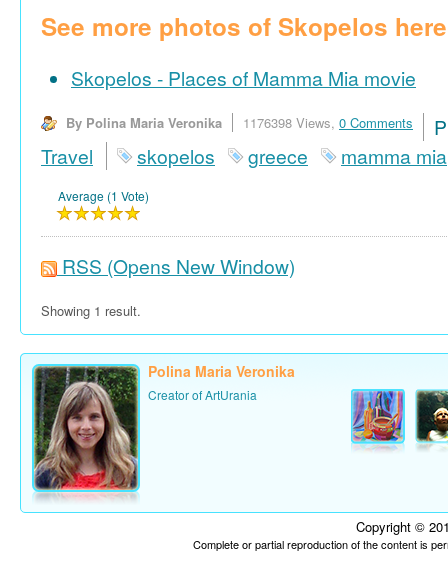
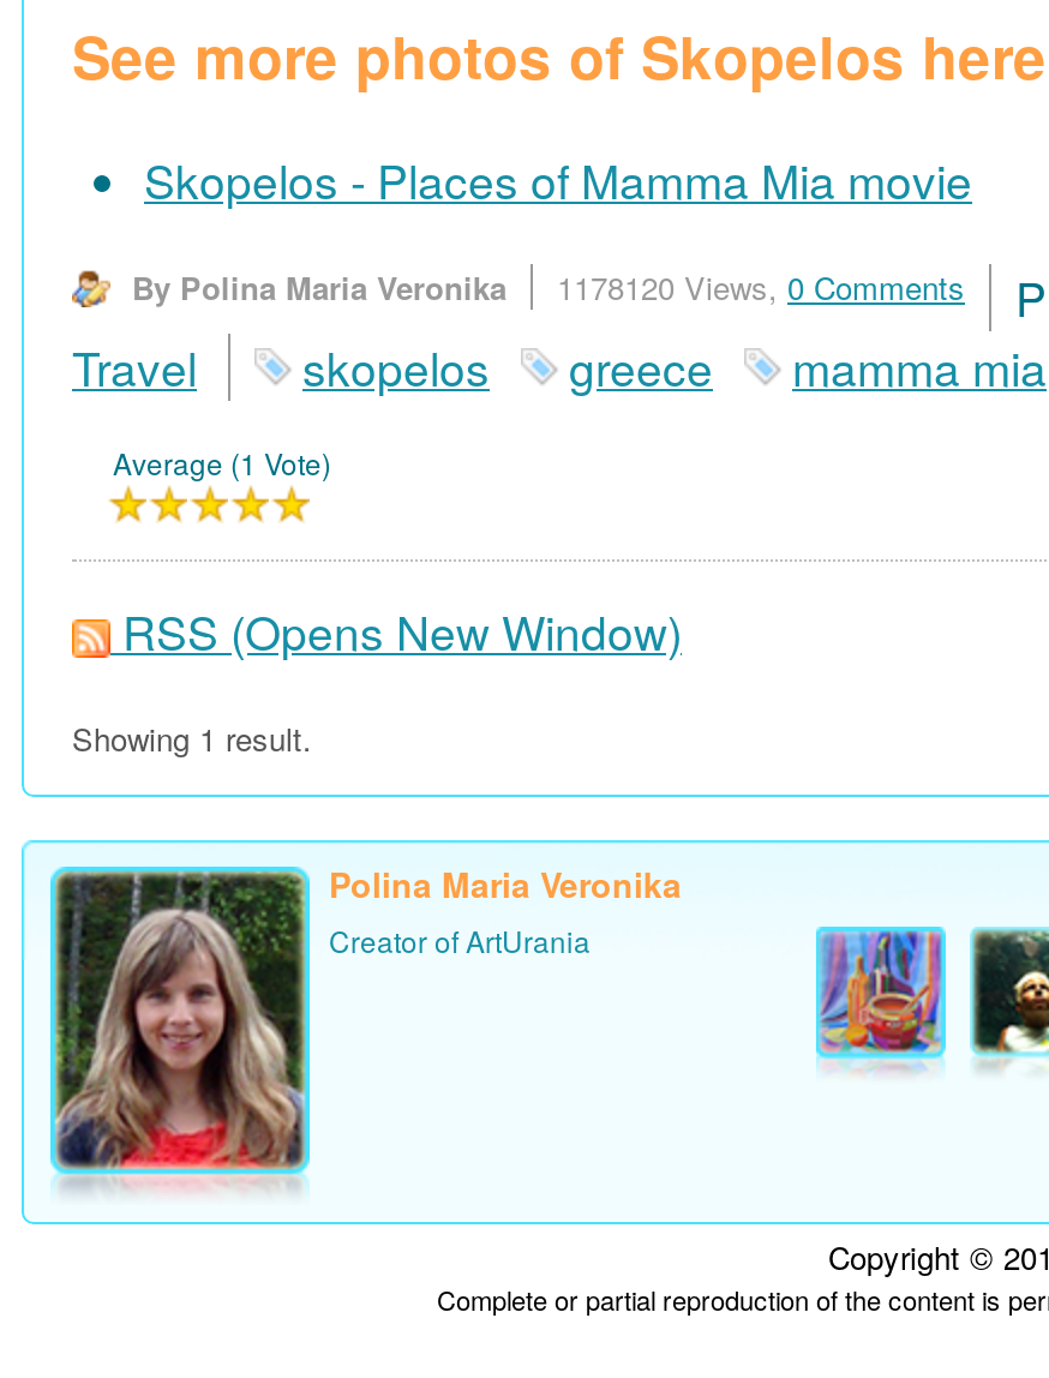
[243,113,413,132] 1176398 Views, 0 Comments -> [557,264,965,309] 1178120 Views, 0 Comments

